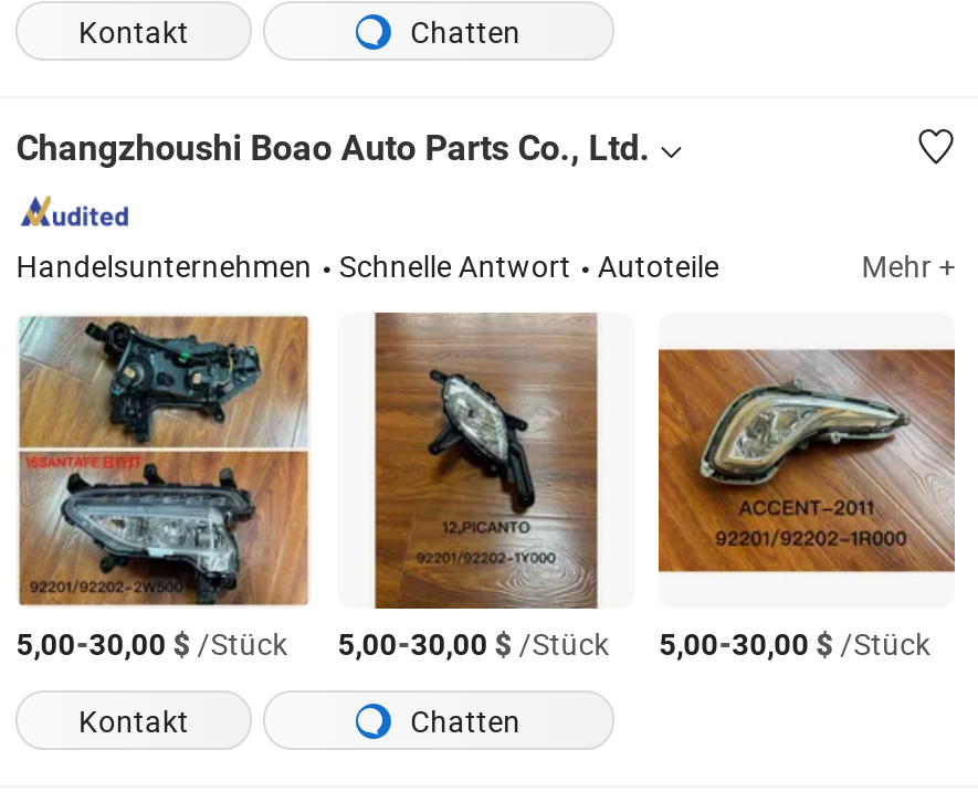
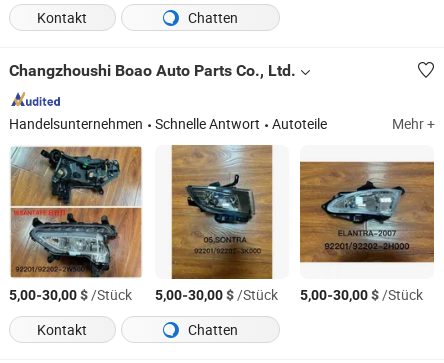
[374,313,597,611] [image] -> [171,145,272,280] [image]
[663,350,955,573] [image] -> [301,162,434,263] [image]

